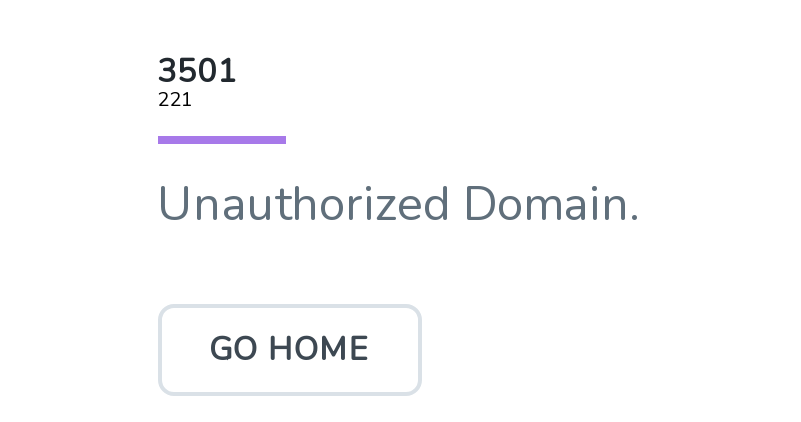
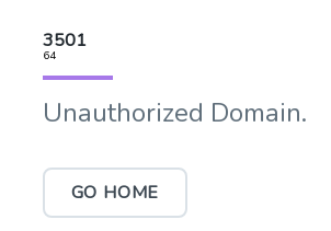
[157,86,193,114] 221 -> [42,48,55,63] 64

